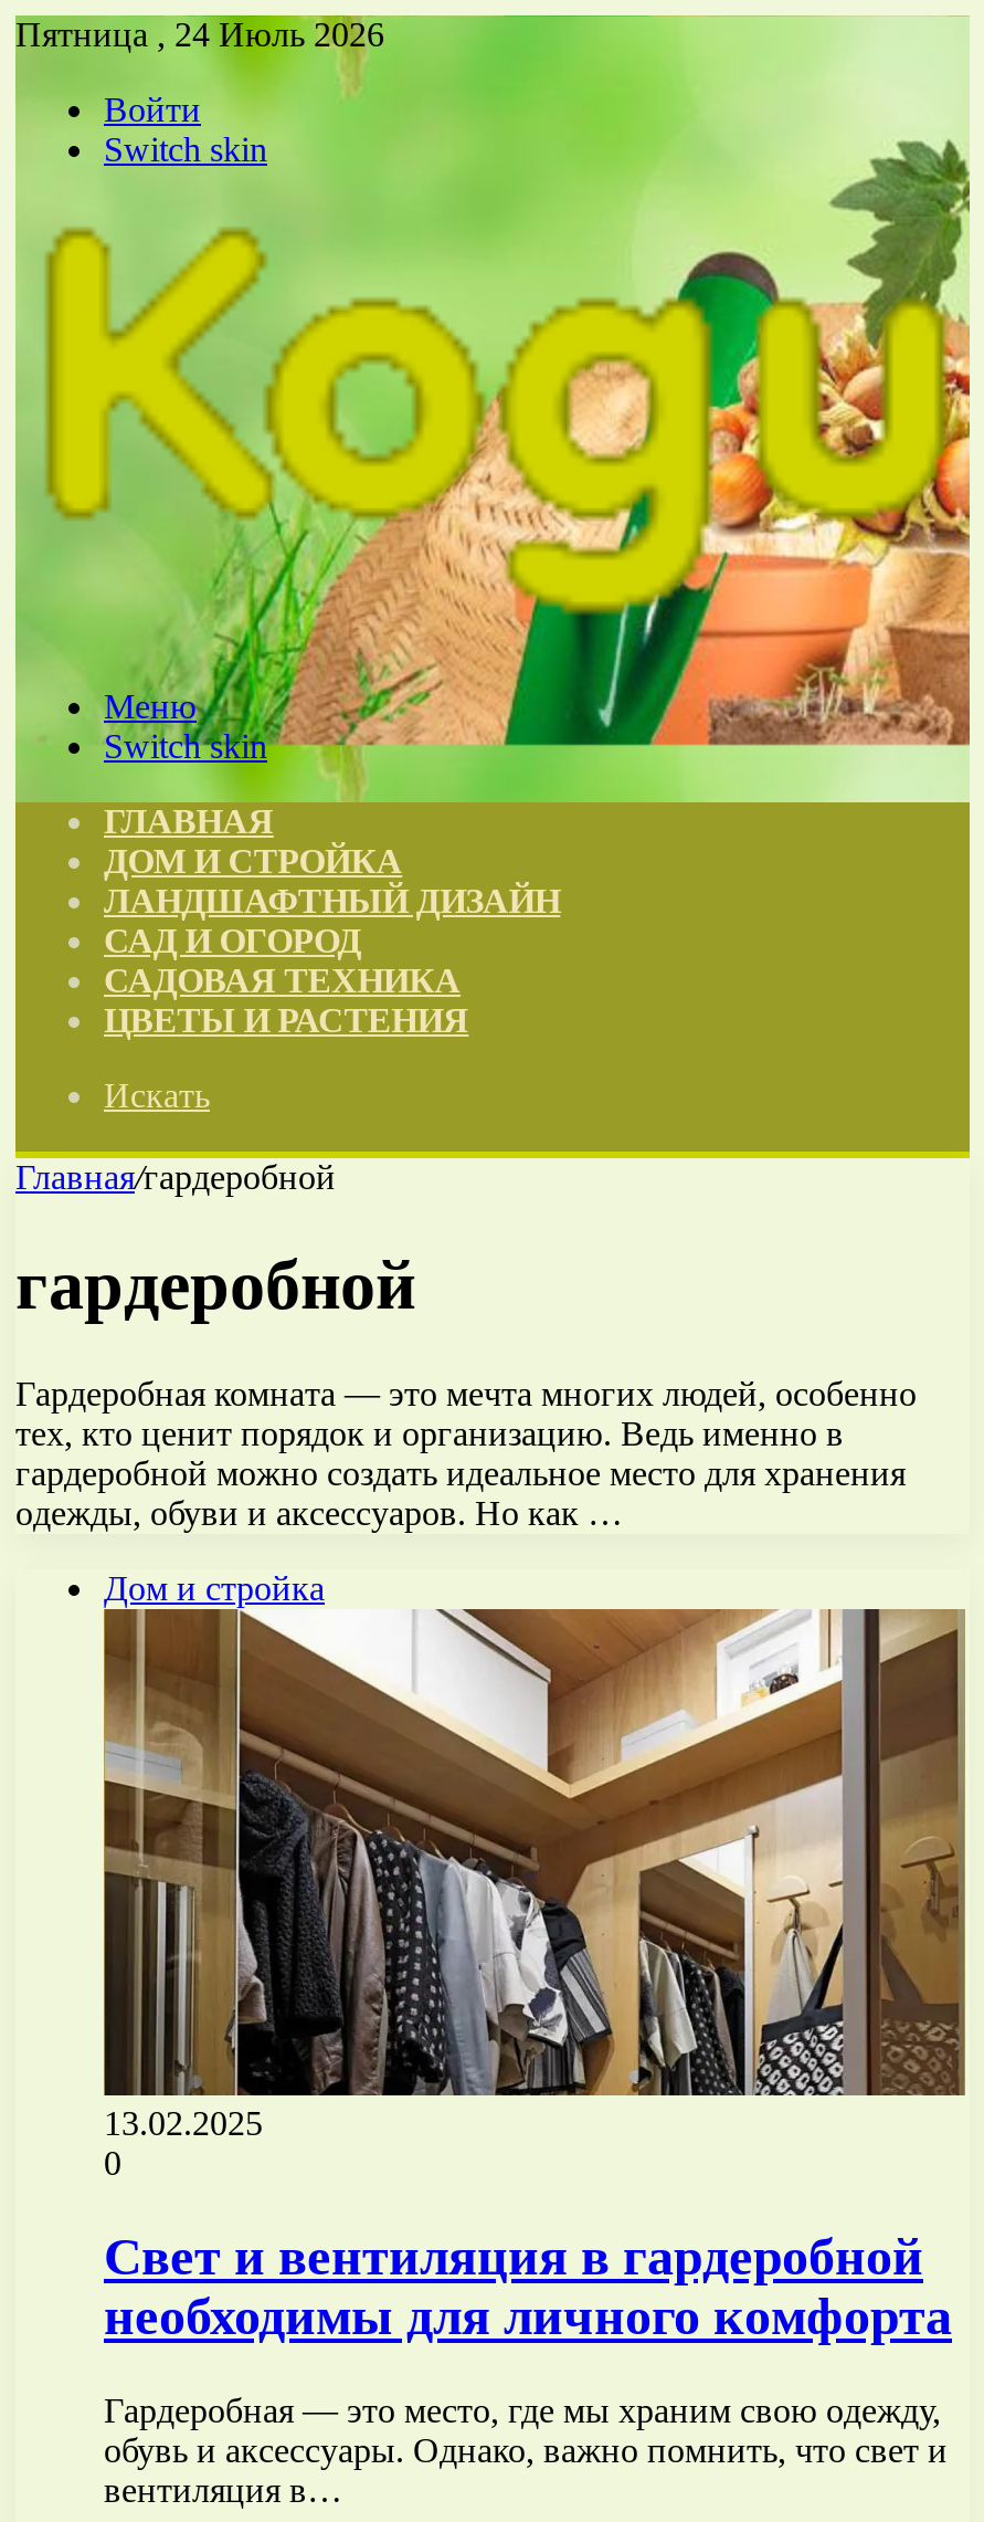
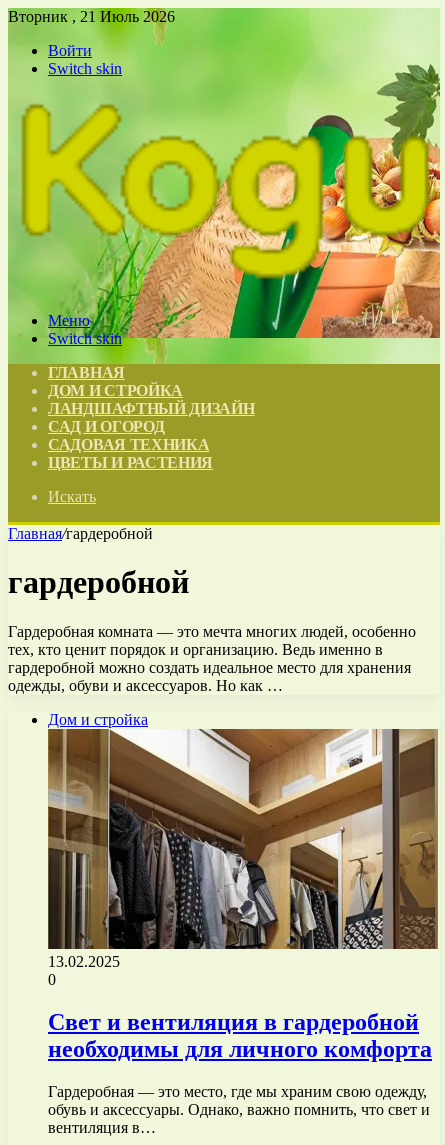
[15,15,384,53] Пятница , 24 Июль 2026 -> [8,8,175,25] Вторник , 21 Июль 2026

